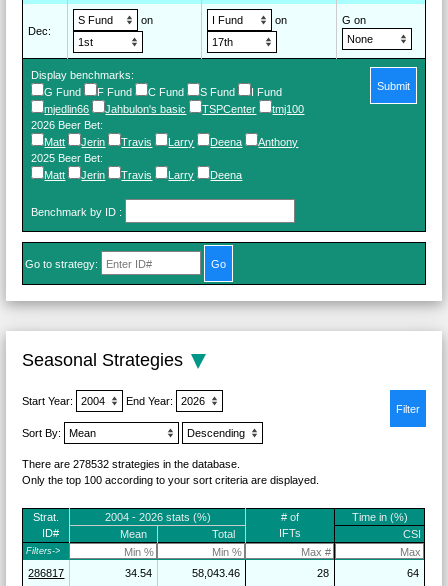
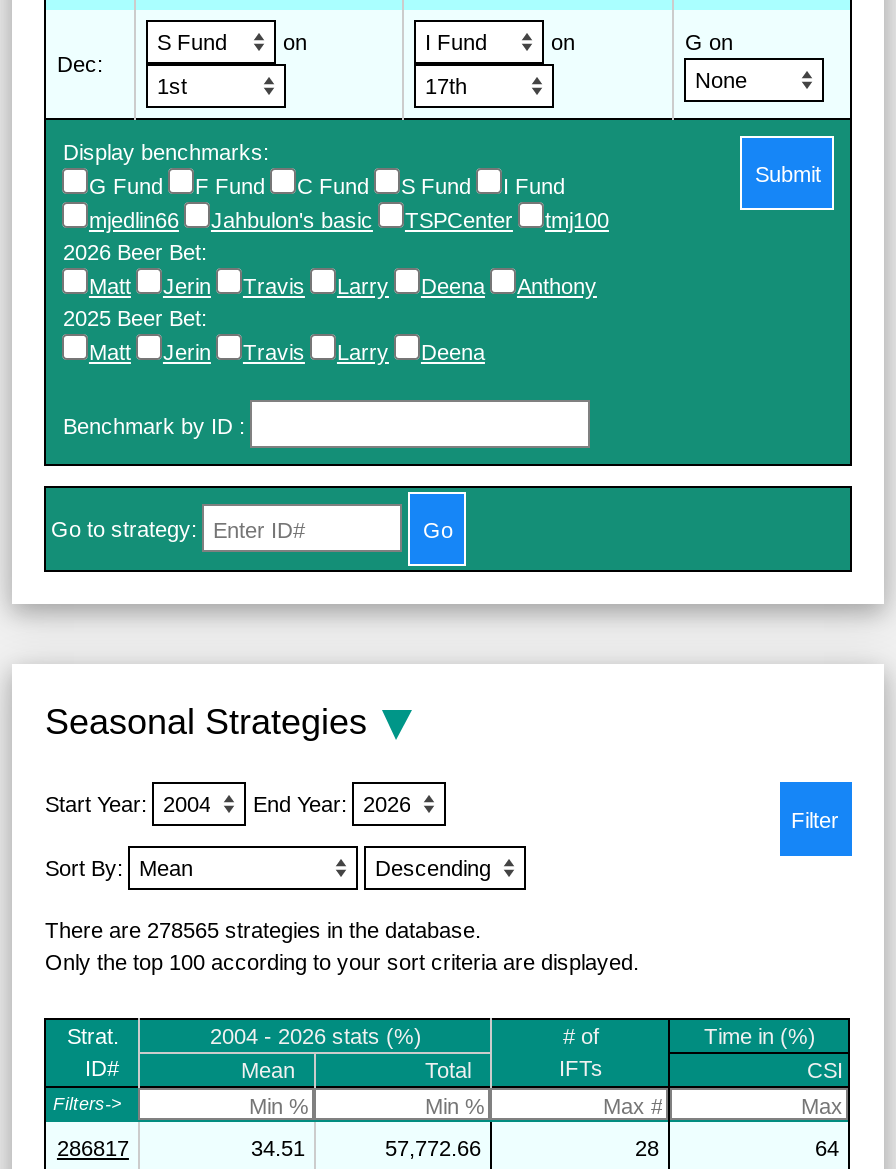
[22,458,240,470] There are 278532 strategies in the database. -> [45,917,481,941] There are 278565 strategies in the database.
[125,567,152,579] 34.54 -> [251,1135,305,1159] 34.51
[192,567,240,579] 58,043.46 -> [385,1135,481,1159] 57,772.66

